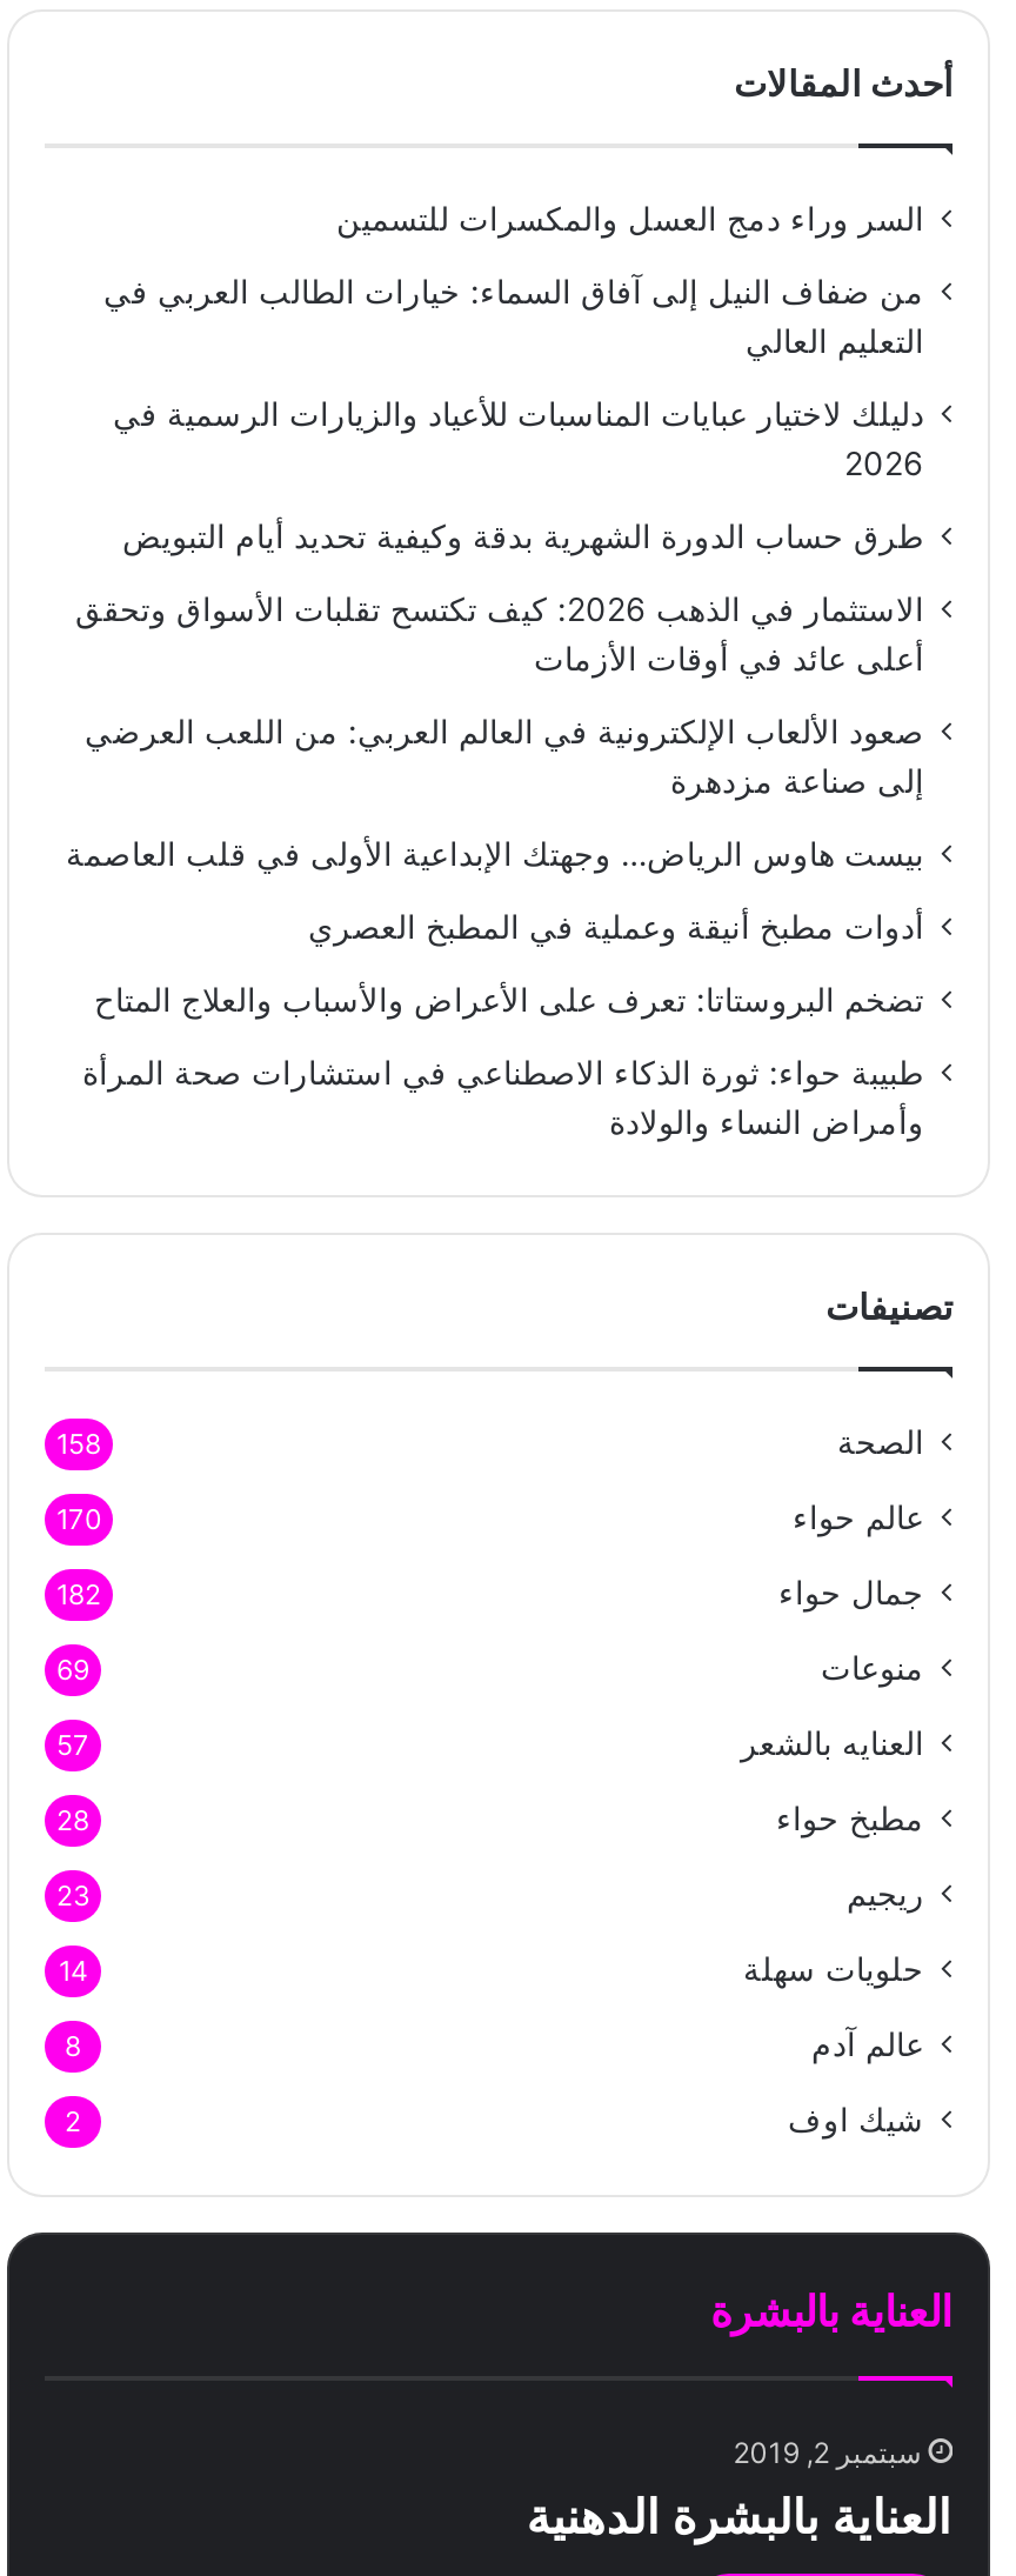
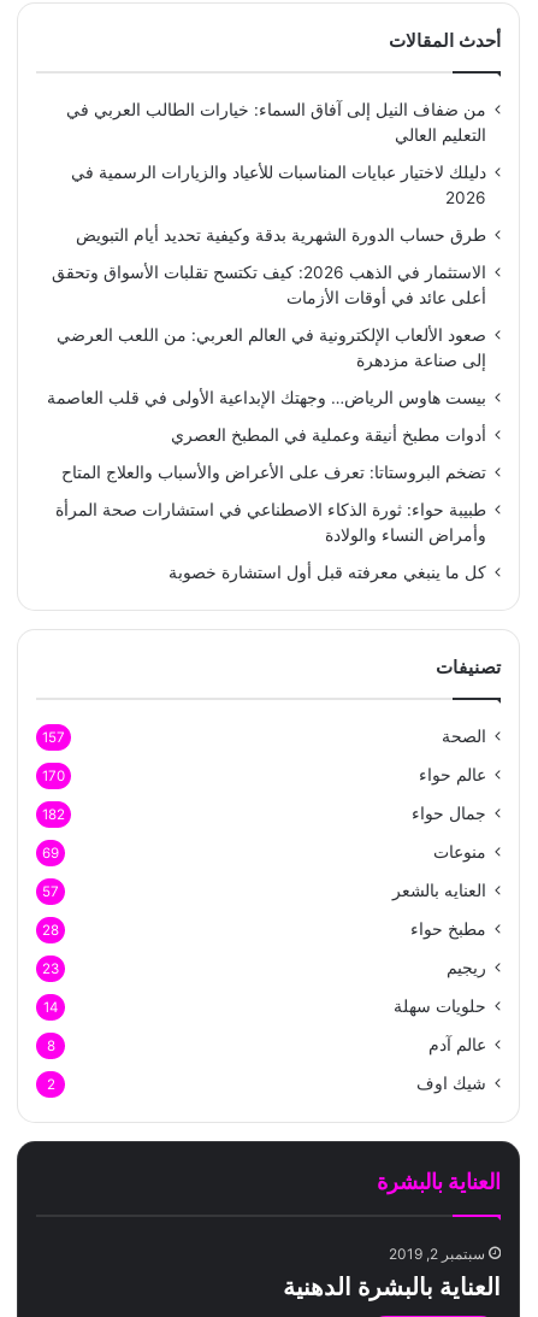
[336,199,924,237] السر وراء دمج العسل والمكسرات للتسمين -> none
moved [66,272,924,1140] -> [47,100,486,544]: من ضفاف النيل إلى آفاق السماء: خيارات الطالب العربي في | التعليم العالي | دليلك لاختيار عبايات المناسبات للأعياد والزيارات الرسمية في | ... | طبيبة حواء: ثورة الذكاء الاصطناعي في استشارات صحة المرأة | وأمراض النساء والولادة
none -> [169,562,486,582] كل ما ينبغي معرفته قبل أول استشارة خصوبة
[56,1428,101,1460] 158 -> [42,729,65,746] 157

